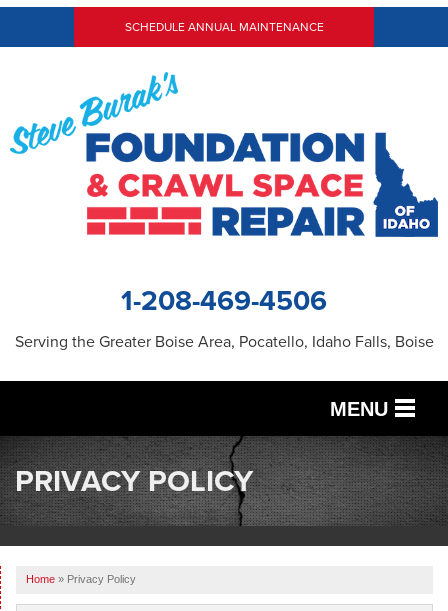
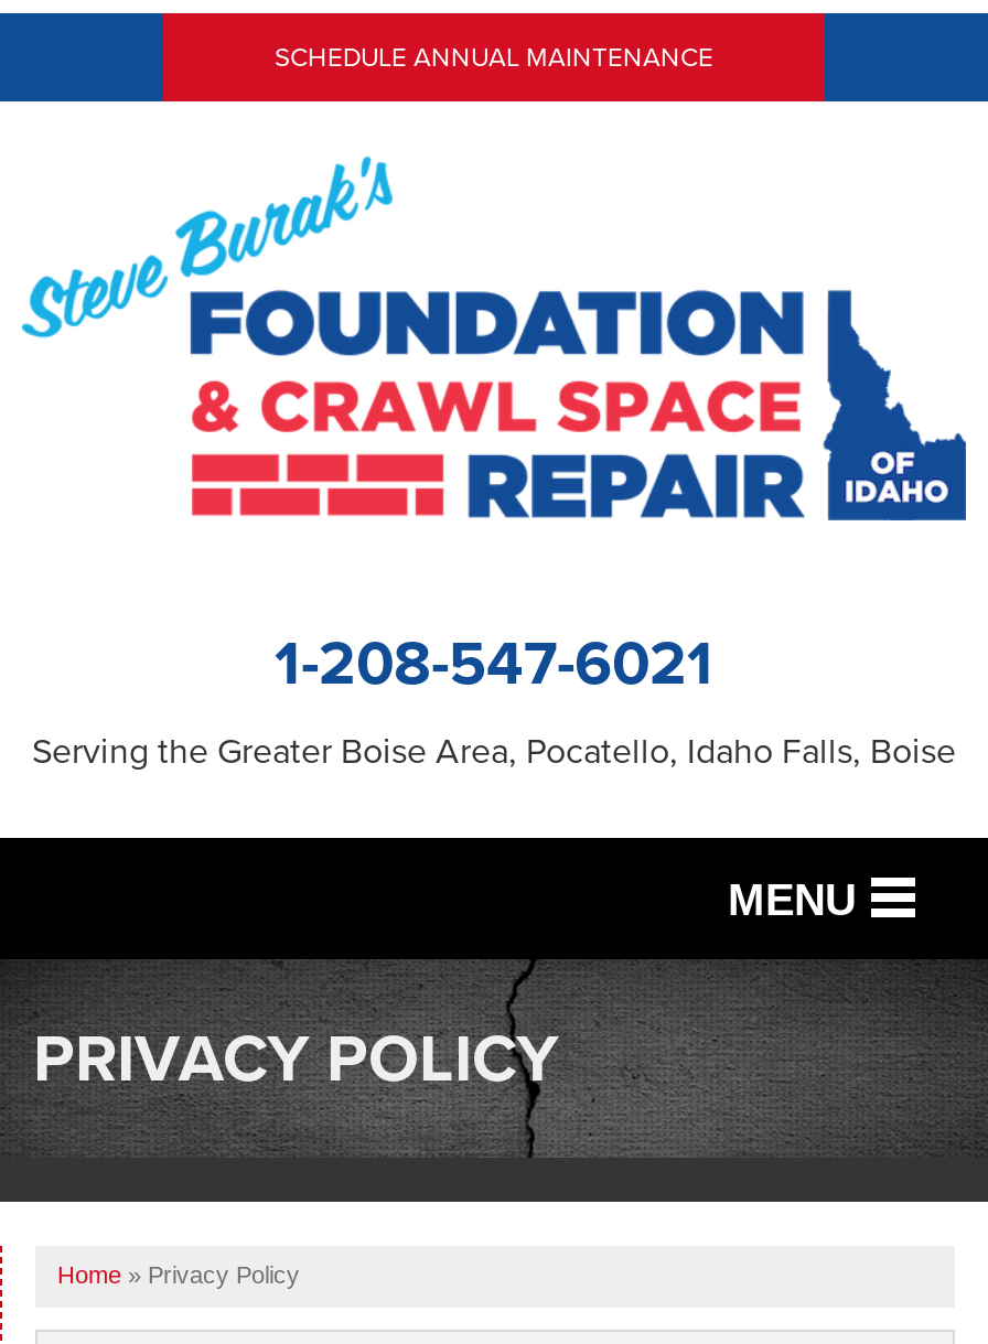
[121,280,327,321] 1-208-469-4506 -> [275,618,713,706] 1-208-547-6021

